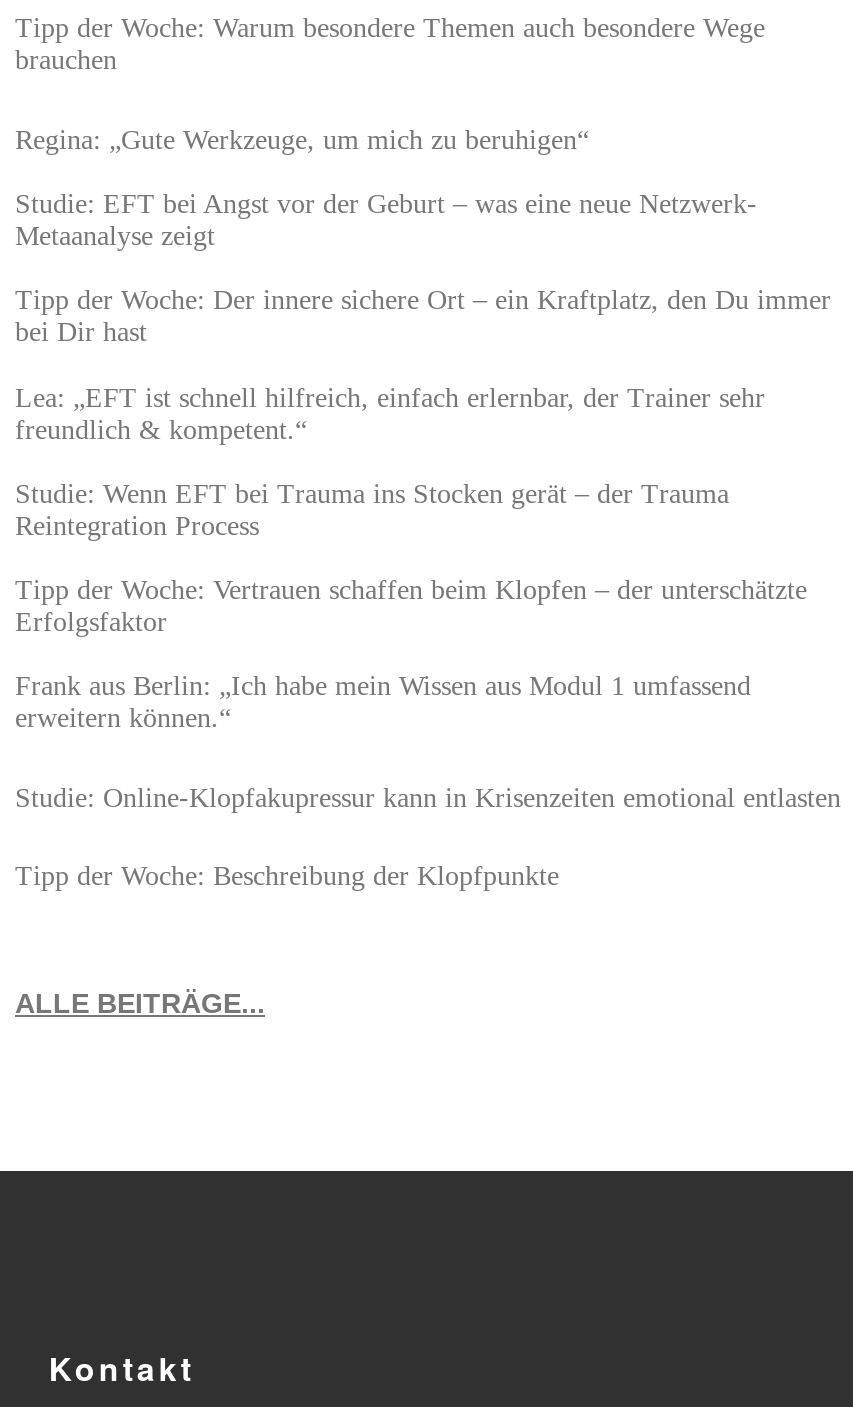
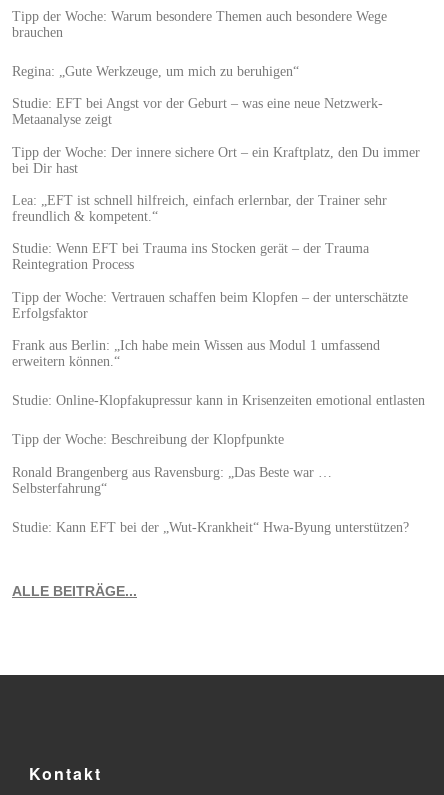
none -> [12,464,409,535] Ronald Brangenberg aus Ravensburg: „Das Beste war … | Selbsterfahrung“ | Studie: Kann EFT bei der „Wut-Krankheit“ Hwa-Byung unterstützen?

